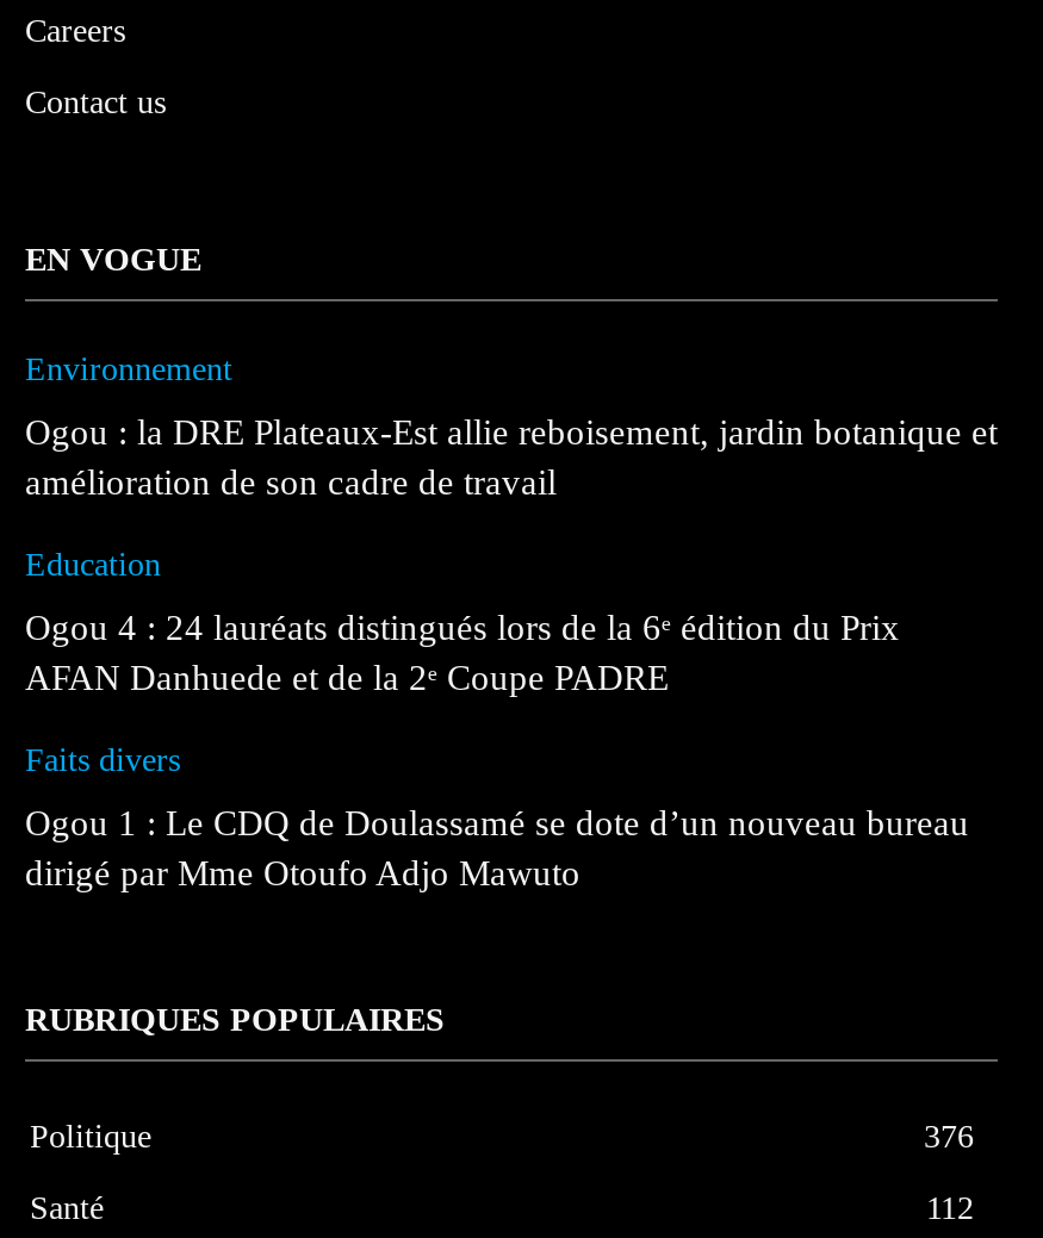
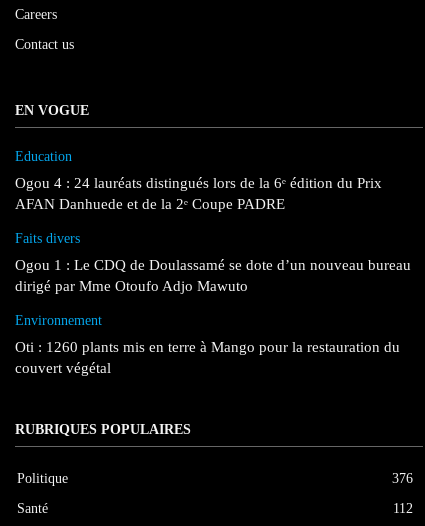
moved [25,352,232,388] -> [15,313,102,328]: Environnement
[25,414,998,502] Ogou : la DRE Plateaux-Est allie reboisement, jardin botanique et | amélioration de son cadre de travail -> none
moved [25,547,969,893] -> [15,149,411,294]: Education | Faits divers | Ogou 1 : Le CDQ de Doulassamé se dote d’un nouveau bureau | dirigé par Mme Otoufo Adjo Mawuto
none -> [15,339,400,376] Oti : 1260 plants mis en terre à Mango pour la restauration du | couvert végétal

